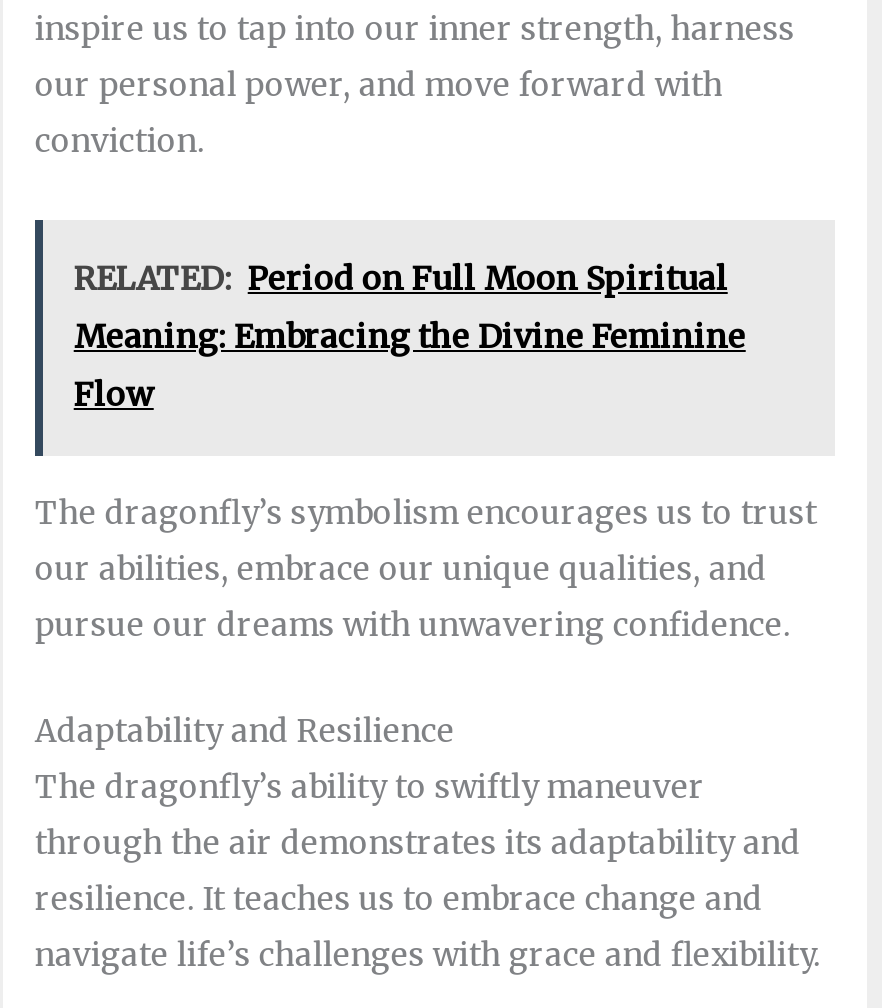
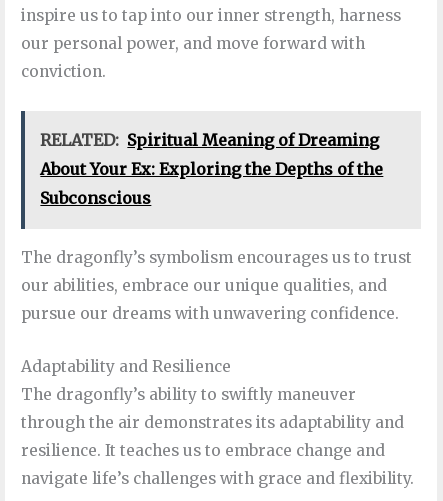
[74,258,746,414] RELATED: Period on Full Moon Spiritual | Meaning: Embracing the Divine Feminine | Flow -> [40,130,383,208] RELATED: Spiritual Meaning of Dreaming | About Your Ex: Exploring the Depths of the | Subconscious

